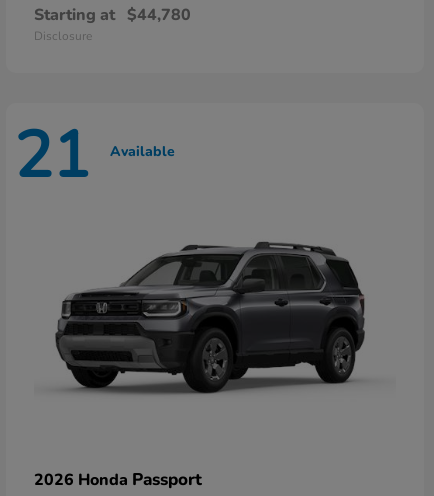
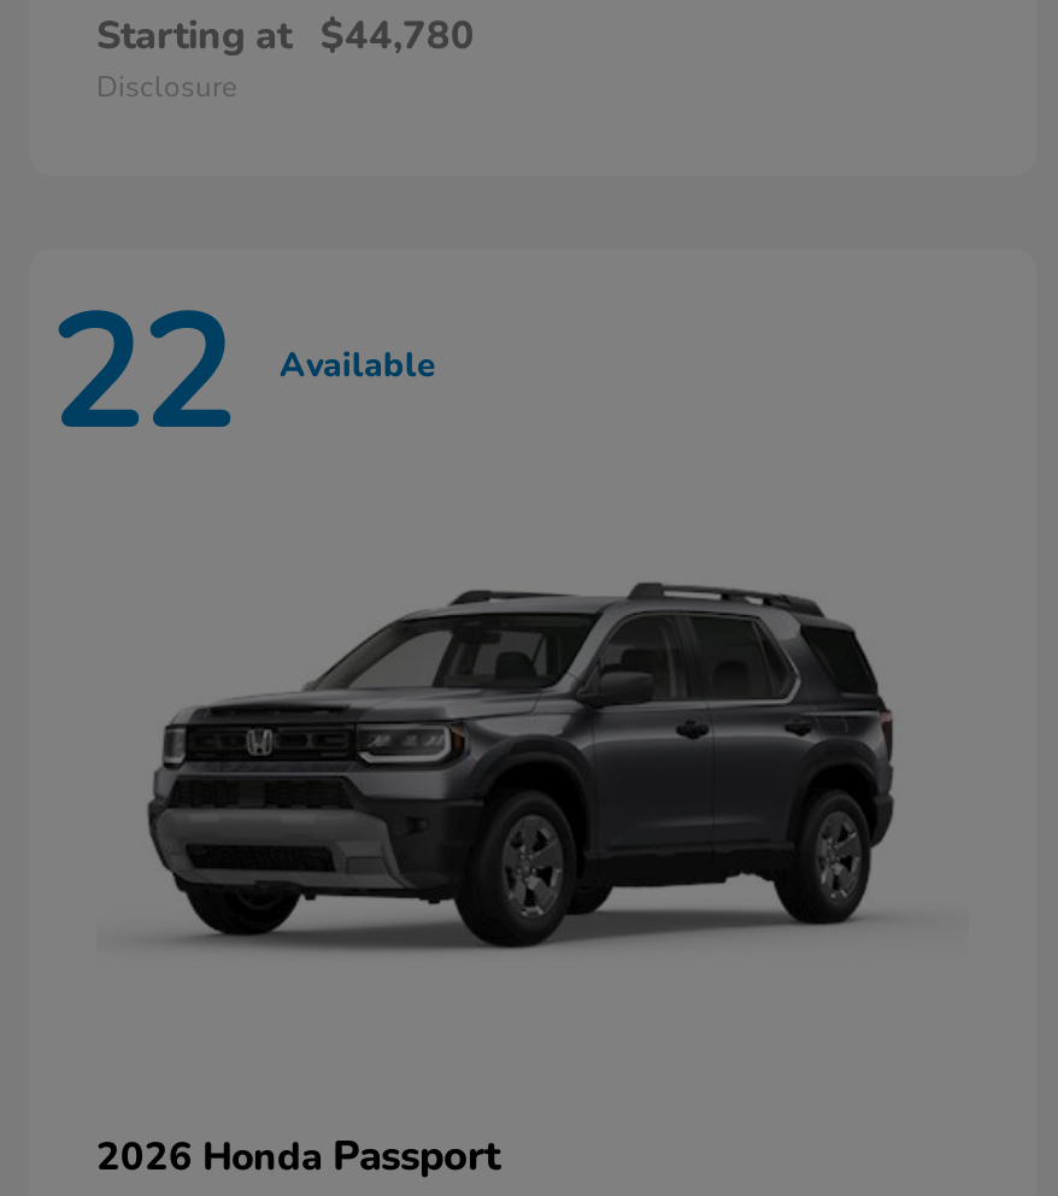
[14,112,175,200] 21 Available -> [48,270,436,482] 22 Available

